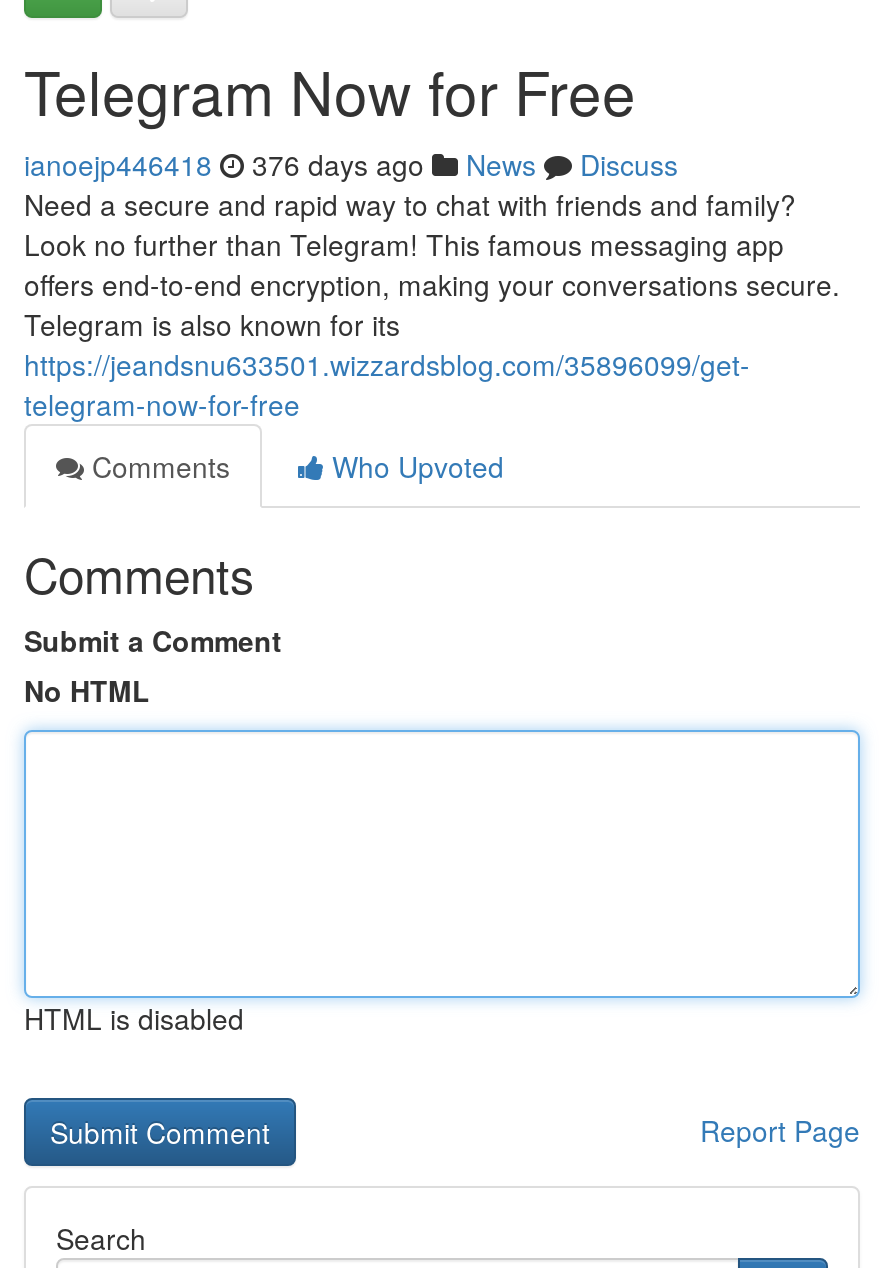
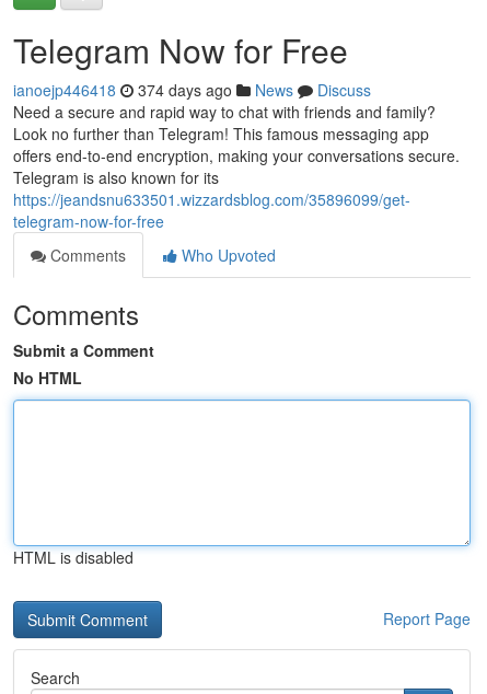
[24,144,678,184] ianoejp446418 376 days ago News Discuss -> [13,79,371,101] ianoejp446418 374 days ago News Discuss

